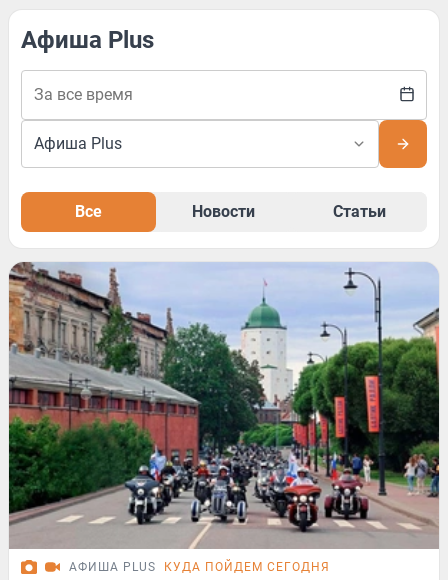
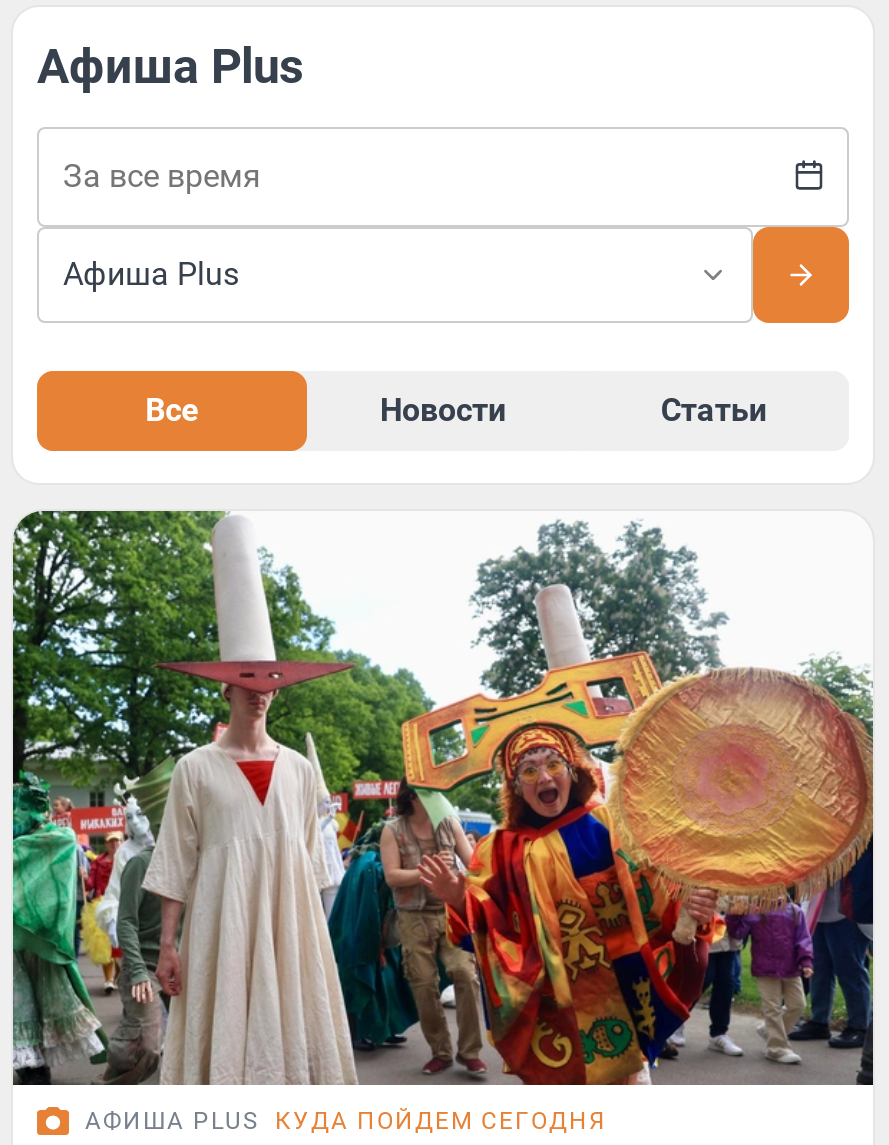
[8,262,440,548] [image] -> [11,509,875,1085] [image]

